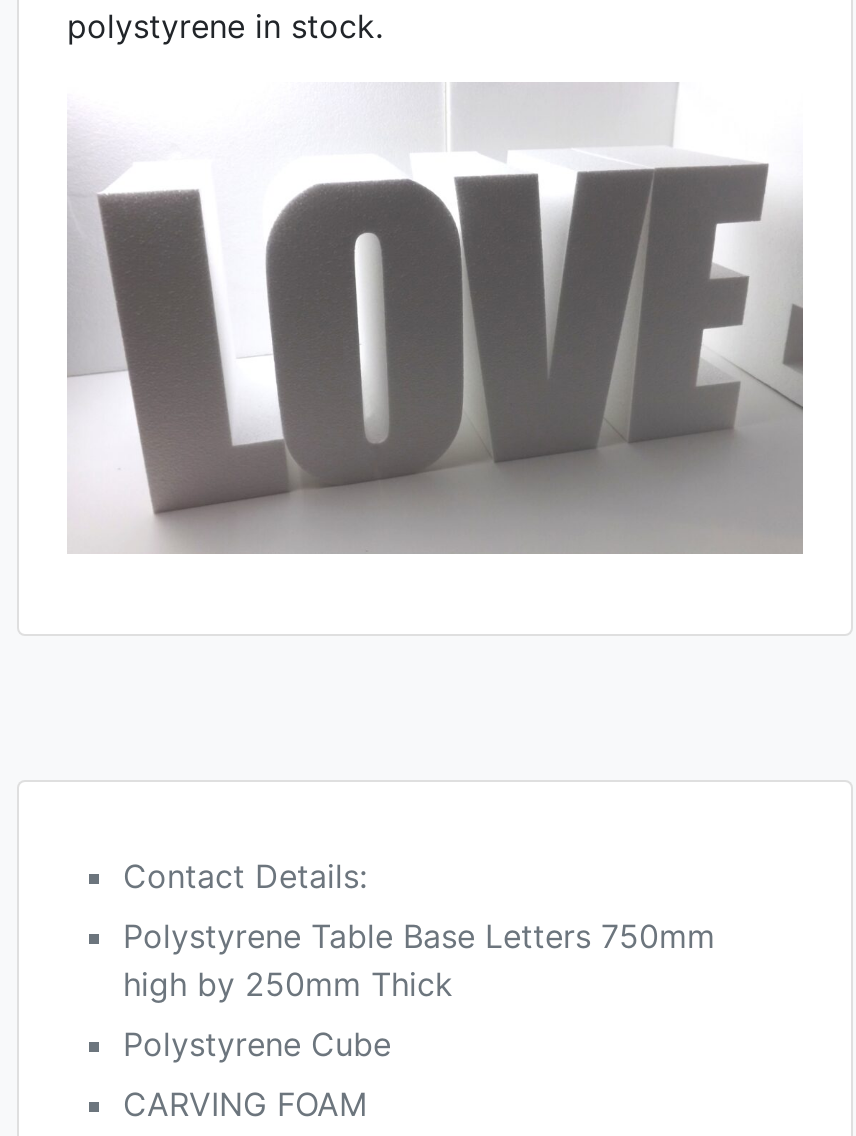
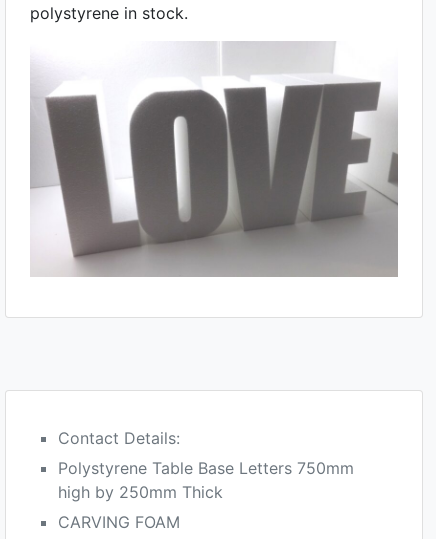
[123,1025,391,1065] Polystyrene Cube -> none

